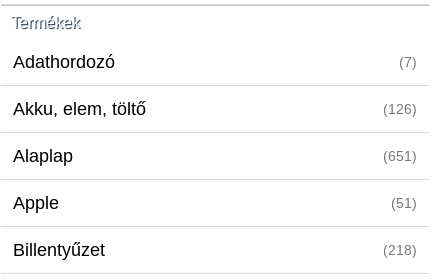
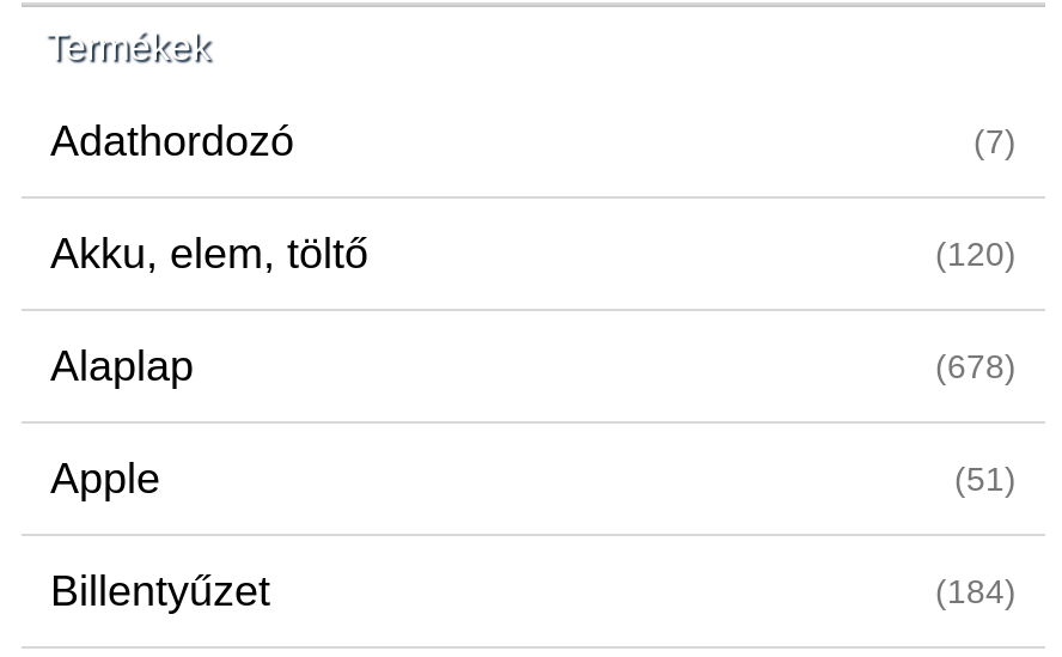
[383,101,417,117] (126) -> [935,235,1017,273] (120)
[383,148,417,164] (651) -> [935,347,1017,385] (678)
[383,242,417,258] (218) -> [935,572,1017,610] (184)

